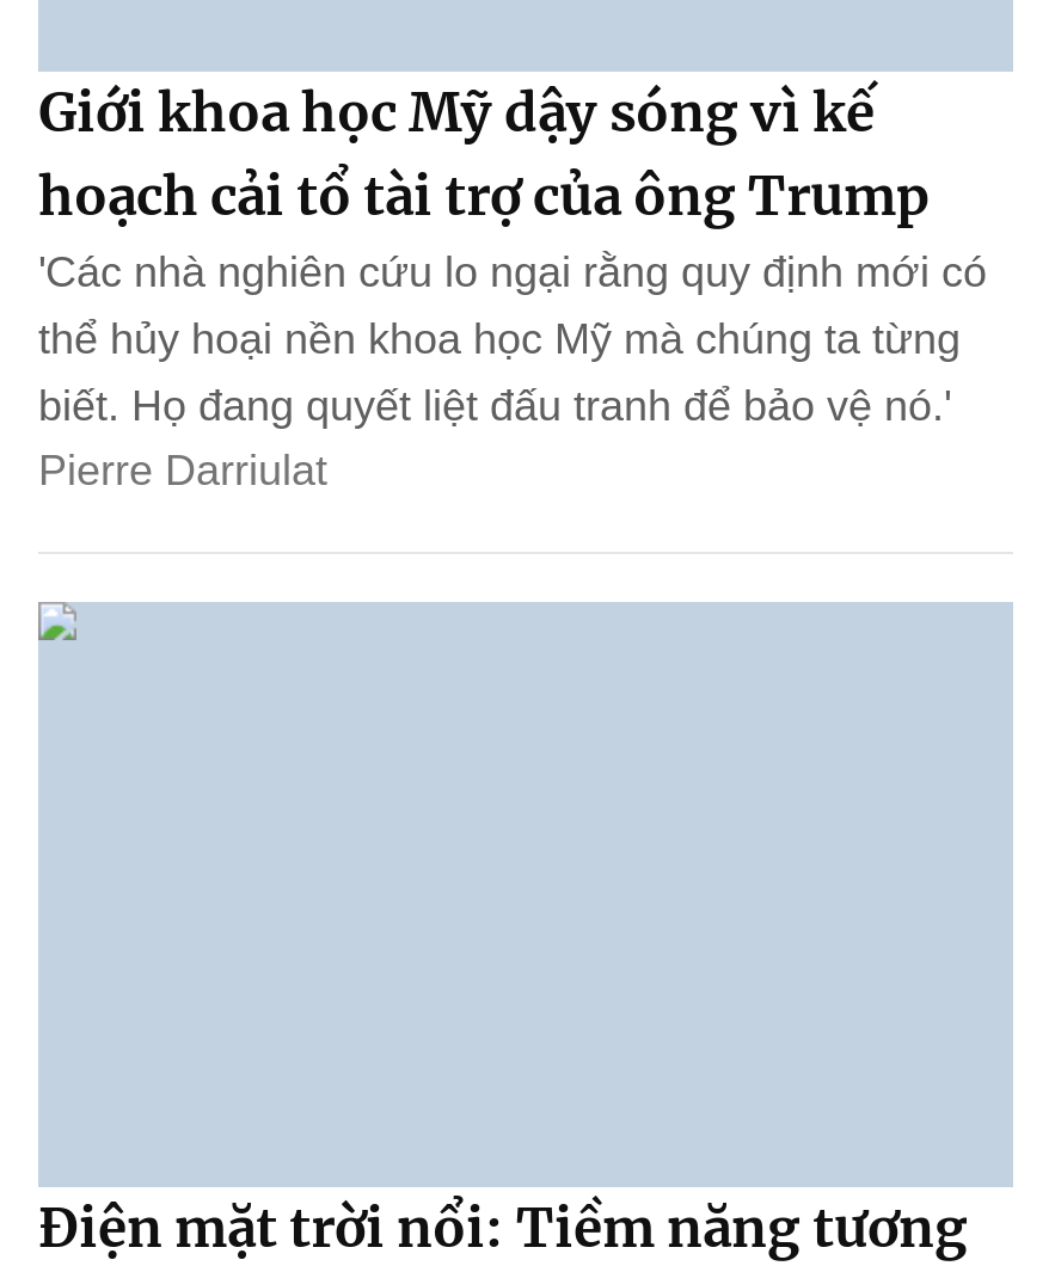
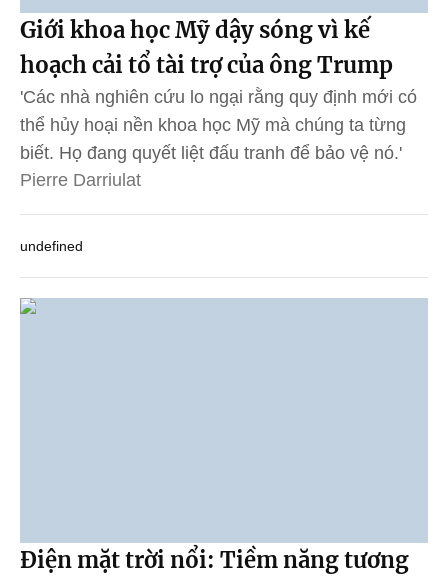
none -> [20,238,83,254] undefined

